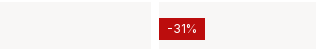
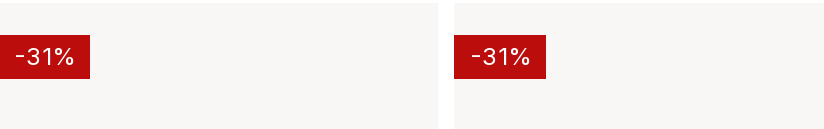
none -> [14,41,74,71] -31%

